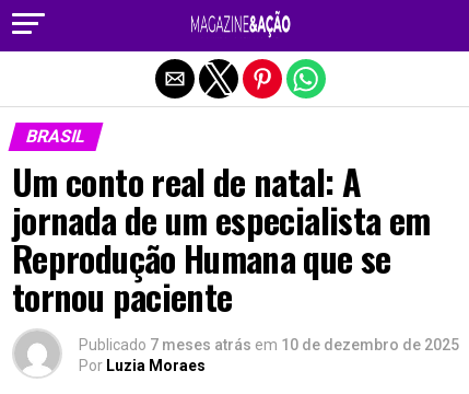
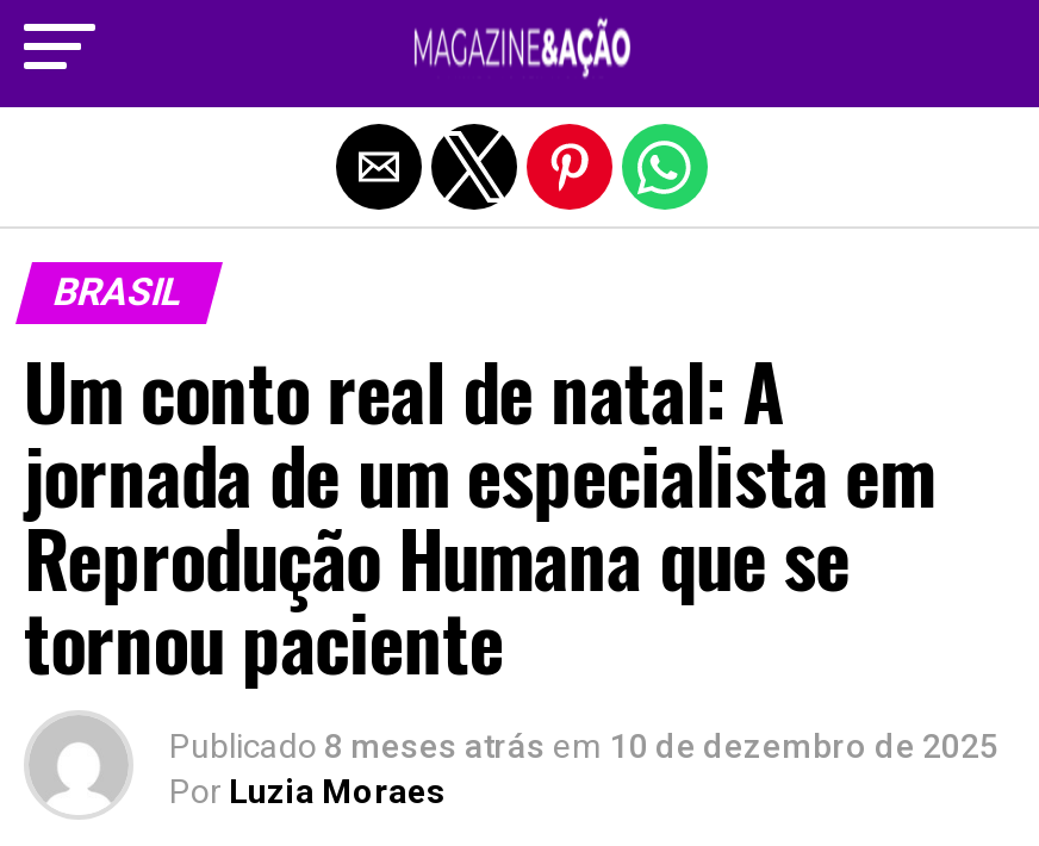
[79,336,459,354] Publicado 7 meses atrás em 10 de dezembro de 2025 -> [169,727,998,765] Publicado 8 meses atrás em 10 de dezembro de 2025

